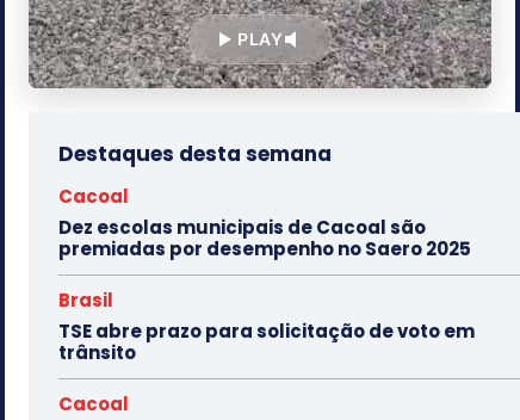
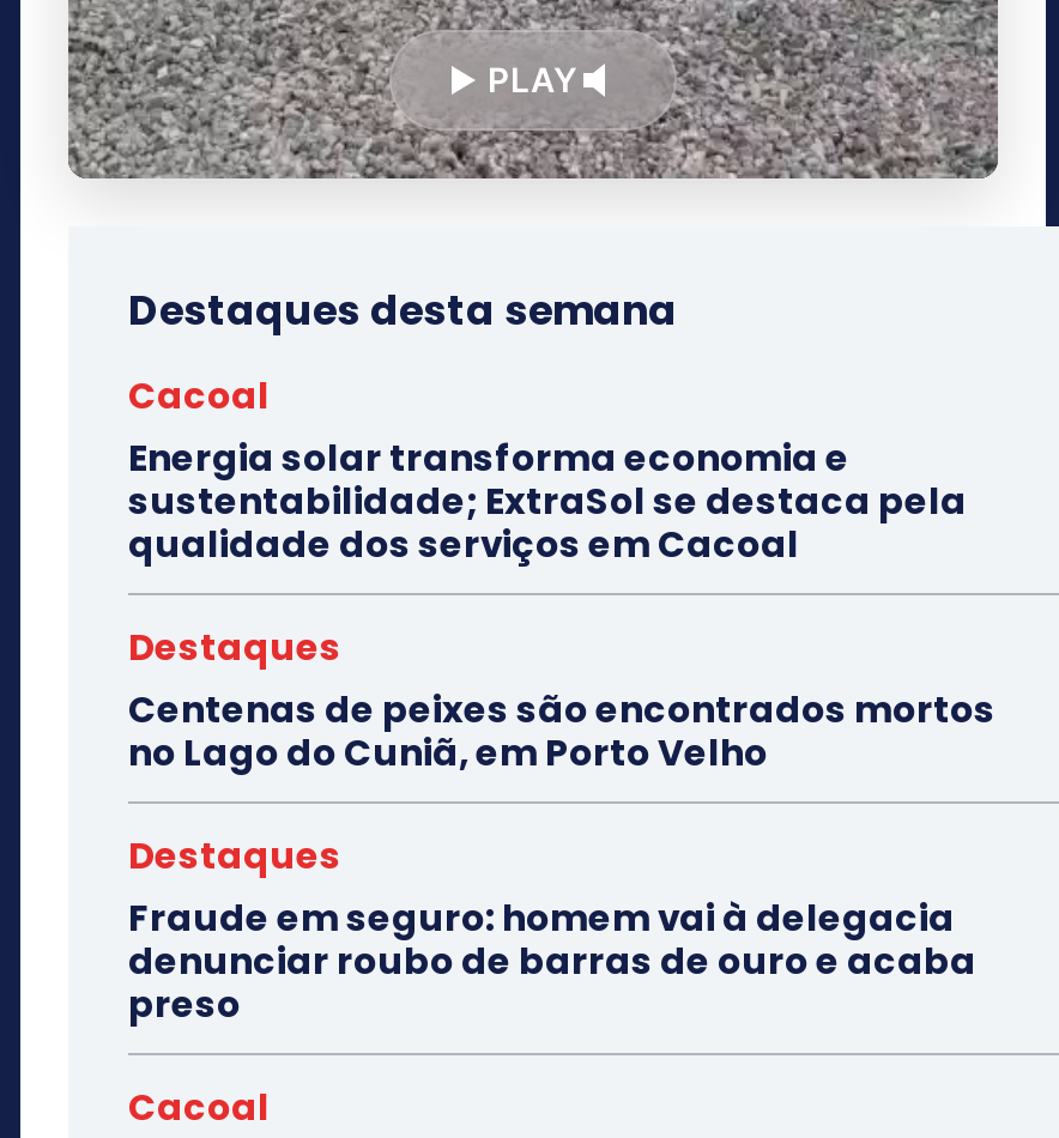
[58,215,475,365] Dez escolas municipais de Cacoal são | premiadas por desempenho no Saero 2025 | Brasil | TSE abre prazo para solicitação de voto em | trânsito -> [128,431,996,1028] Energia solar transforma economia e | sustentabilidade; ExtraSol se destaca pela | qualidade dos serviços em Cacoal | Destaques | Centenas de peixes são encontrados mortos | no Lago do Cuniã, em Porto Velho | Destaques | Fraude em seguro: homem vai à delegacia | denunciar roubo de barras de ouro e acaba | preso

